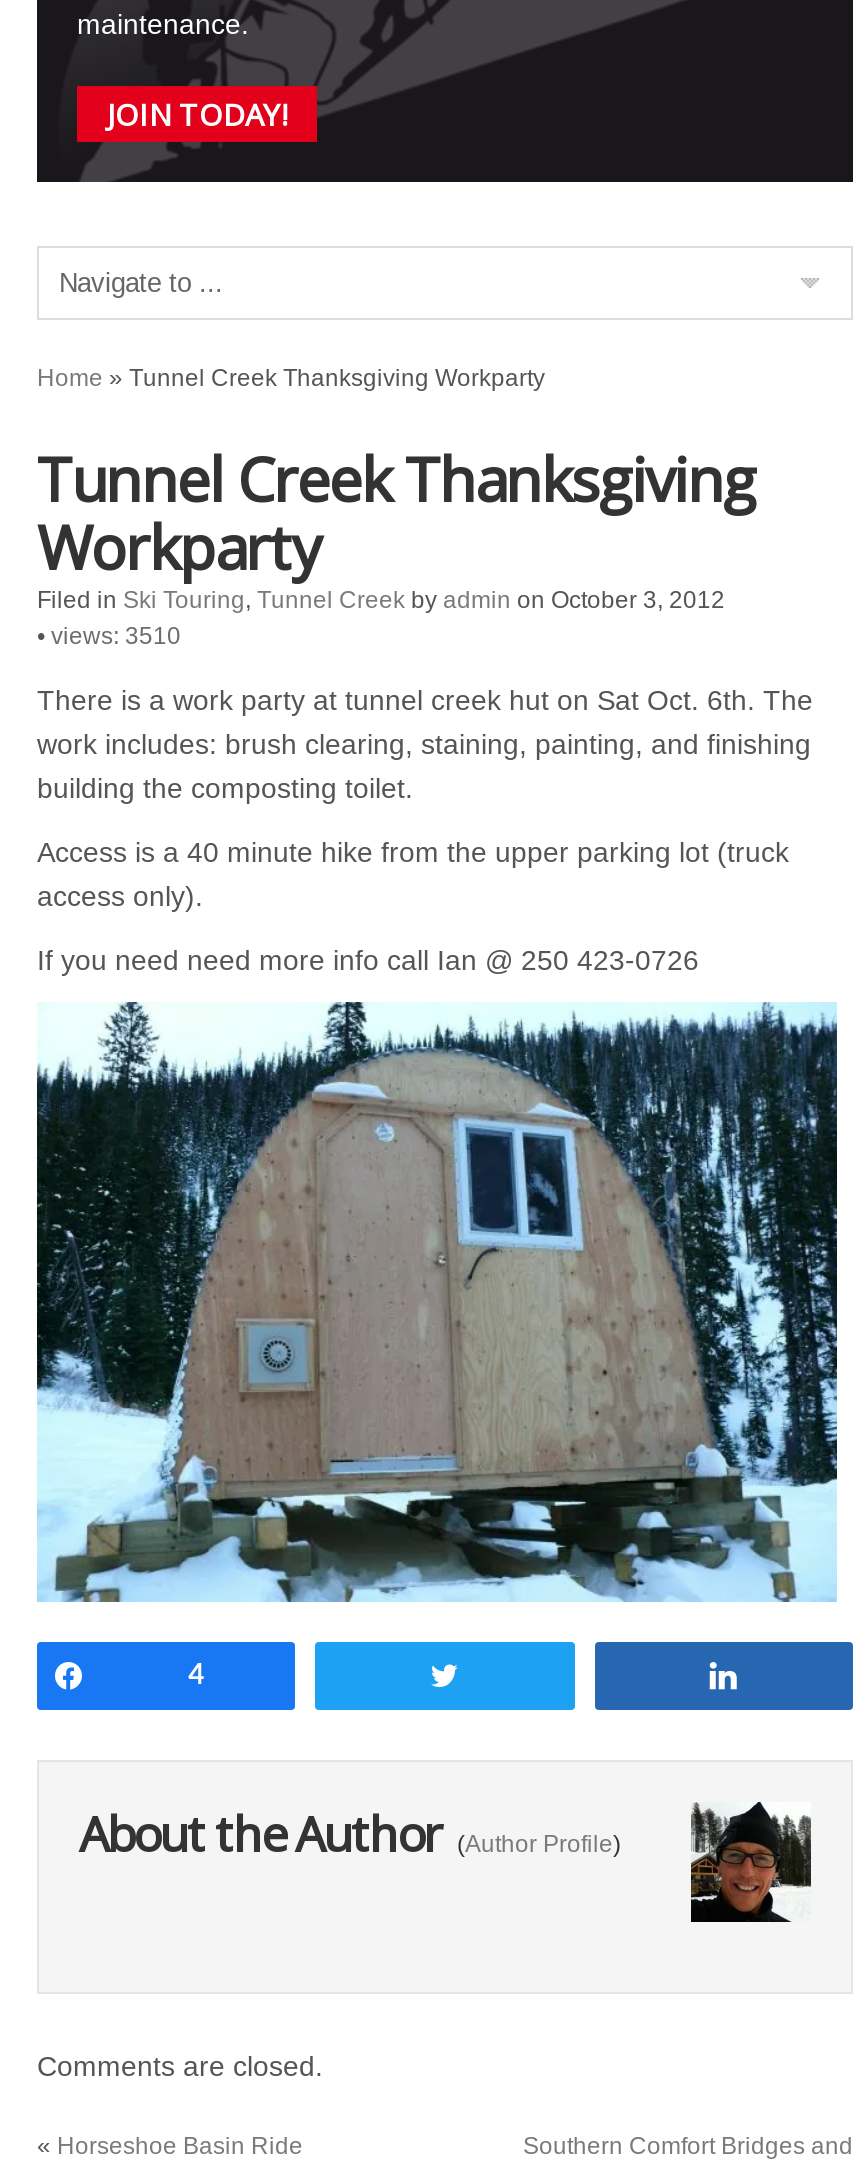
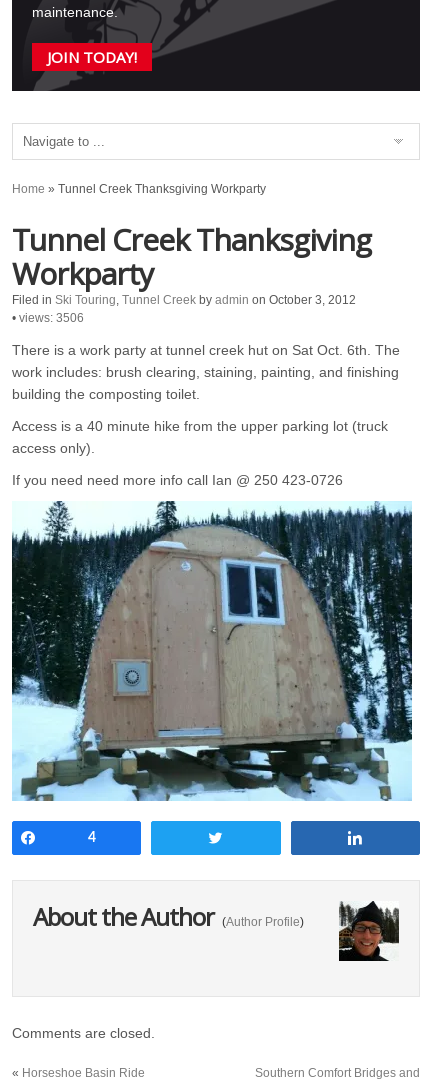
[37,622,181,650] • views: 3510 -> [12,311,84,325] • views: 3506

